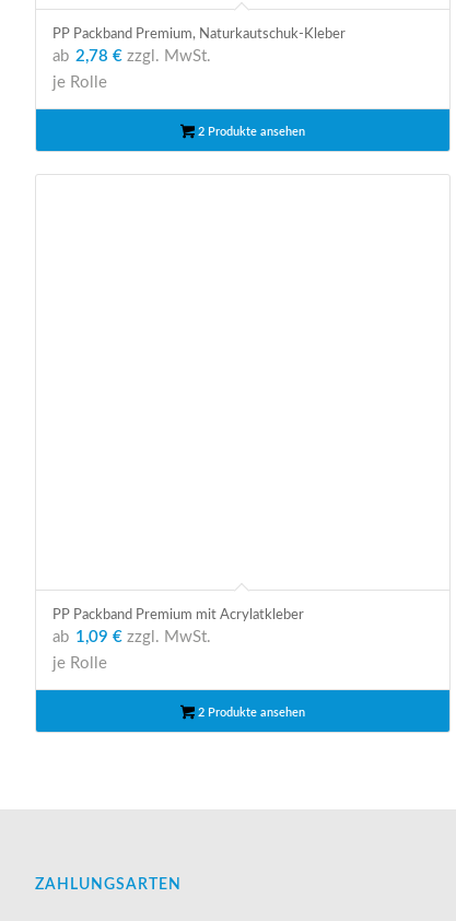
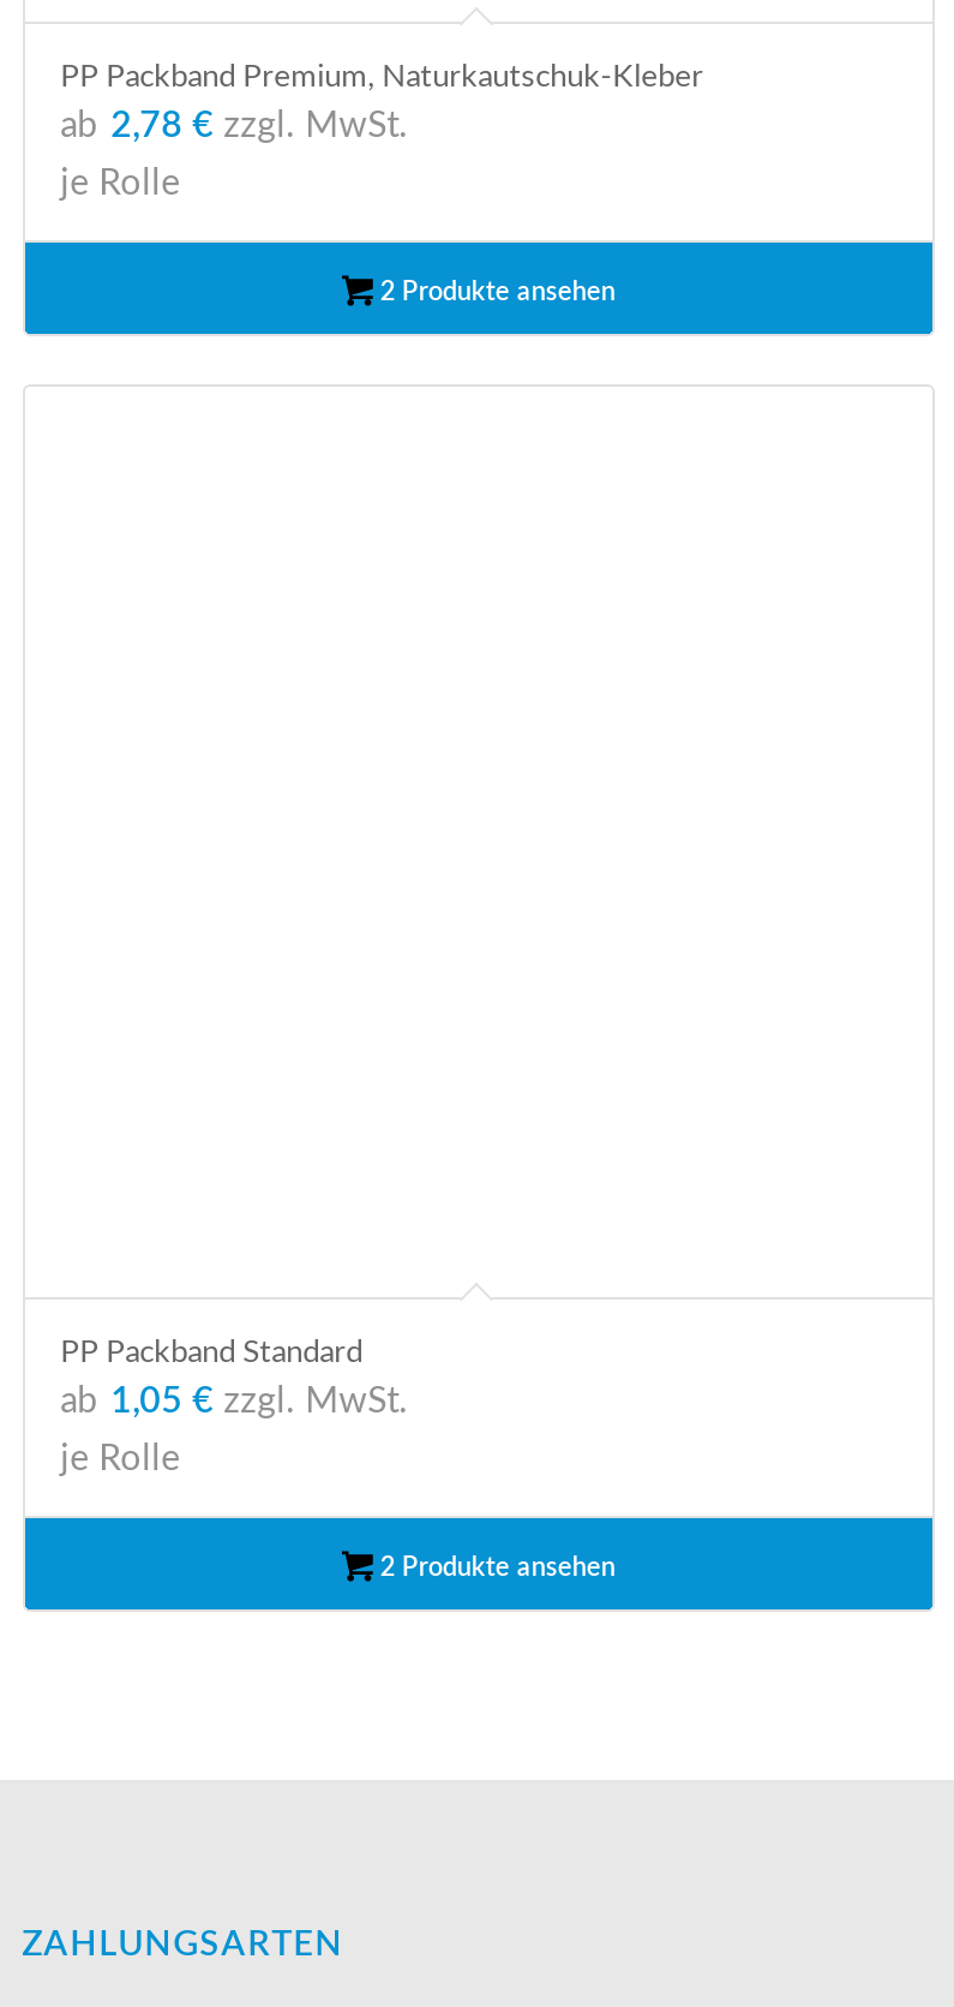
[52,608,304,645] PP Packband Premium mit Acrylatkleber | ab 1,09 €zzgl. MwSt. -> [60,1338,408,1420] PP Packband Standard | ab 1,05 €zzgl. MwSt.

